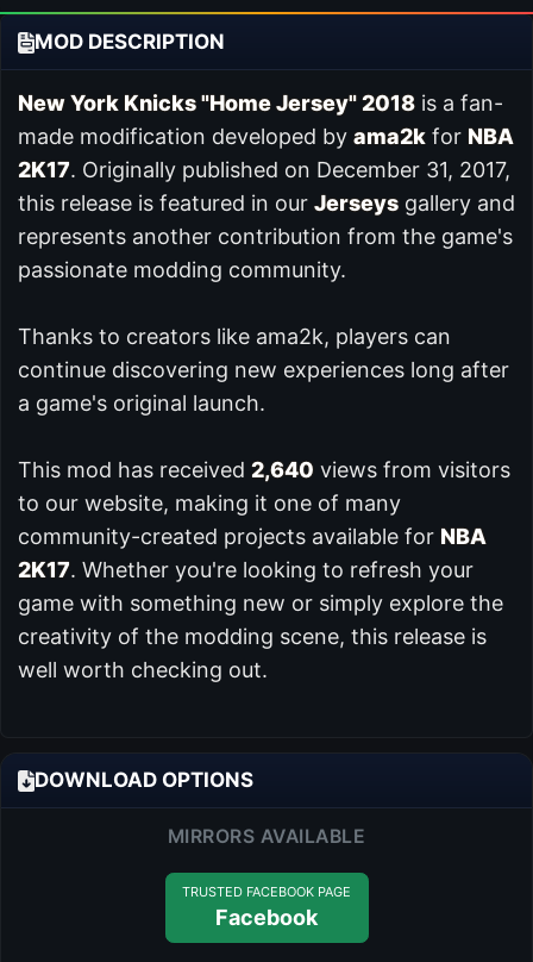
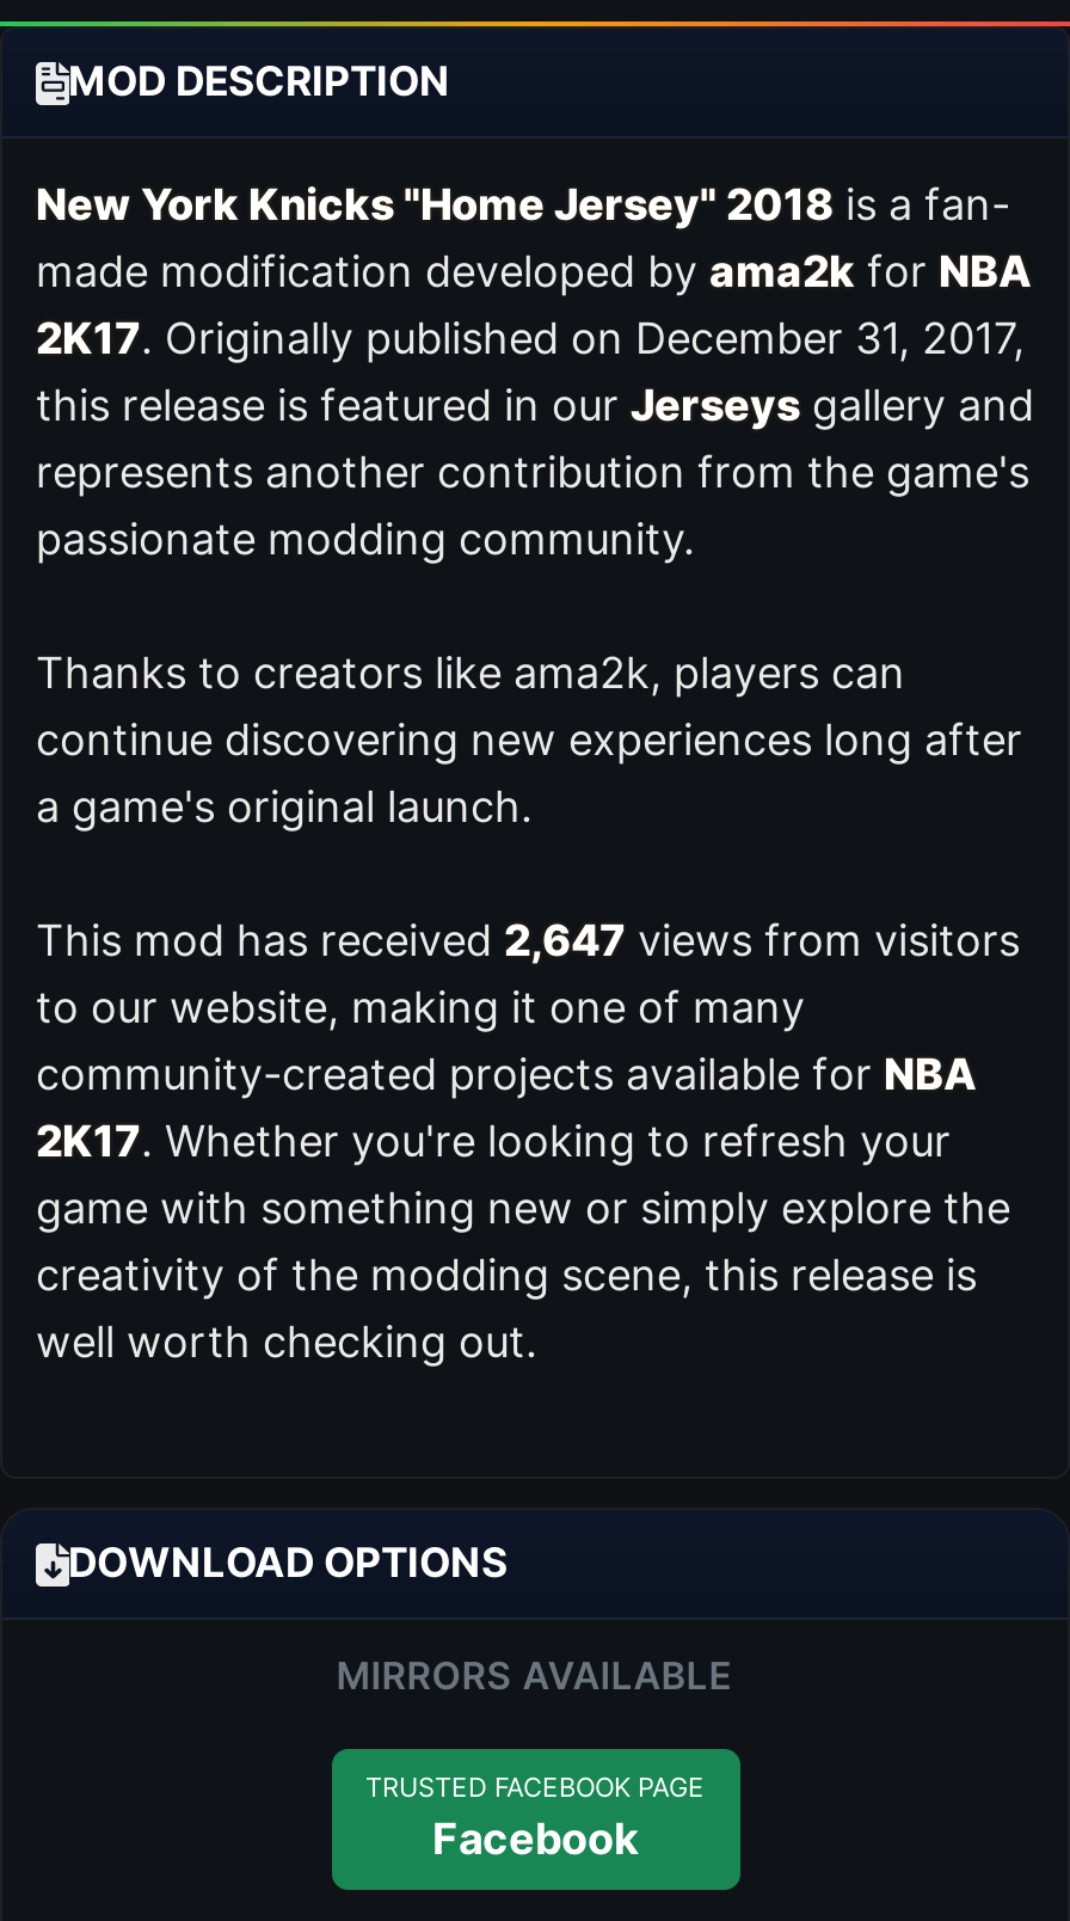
[18,457,510,482] This mod has received 2,640 views from visitors -> [36,915,1020,965] This mod has received 2,647 views from visitors

